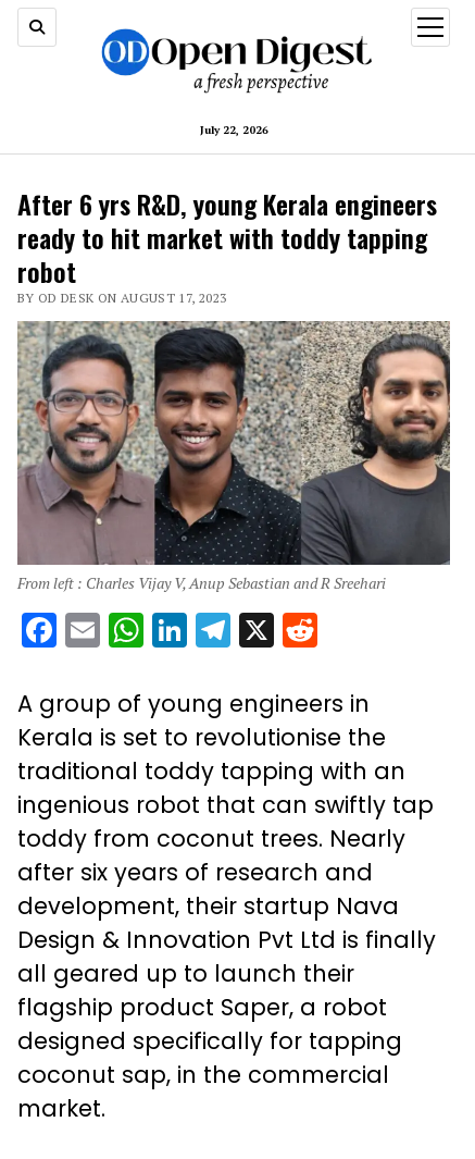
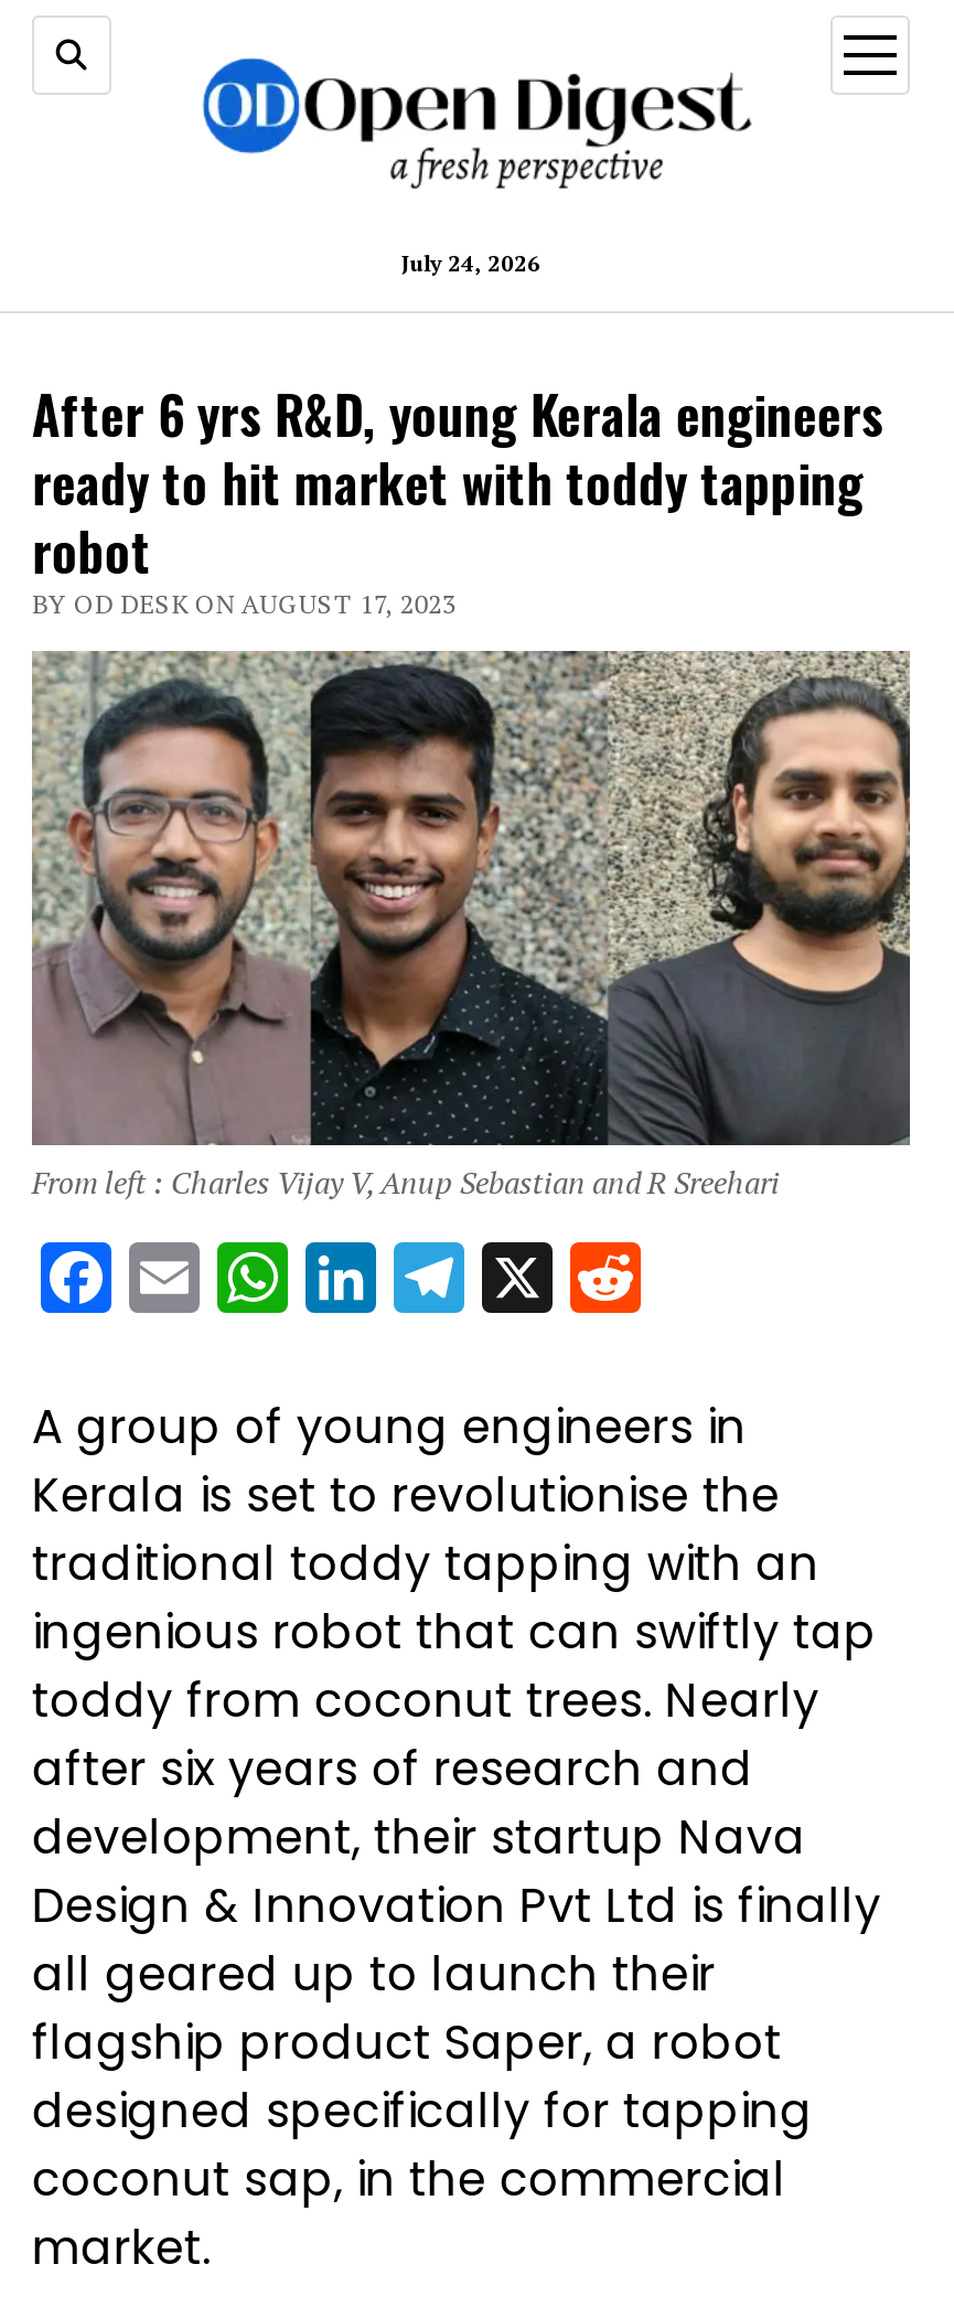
[199,123,268,137] July 22, 2026 -> [401,250,540,278] July 24, 2026

